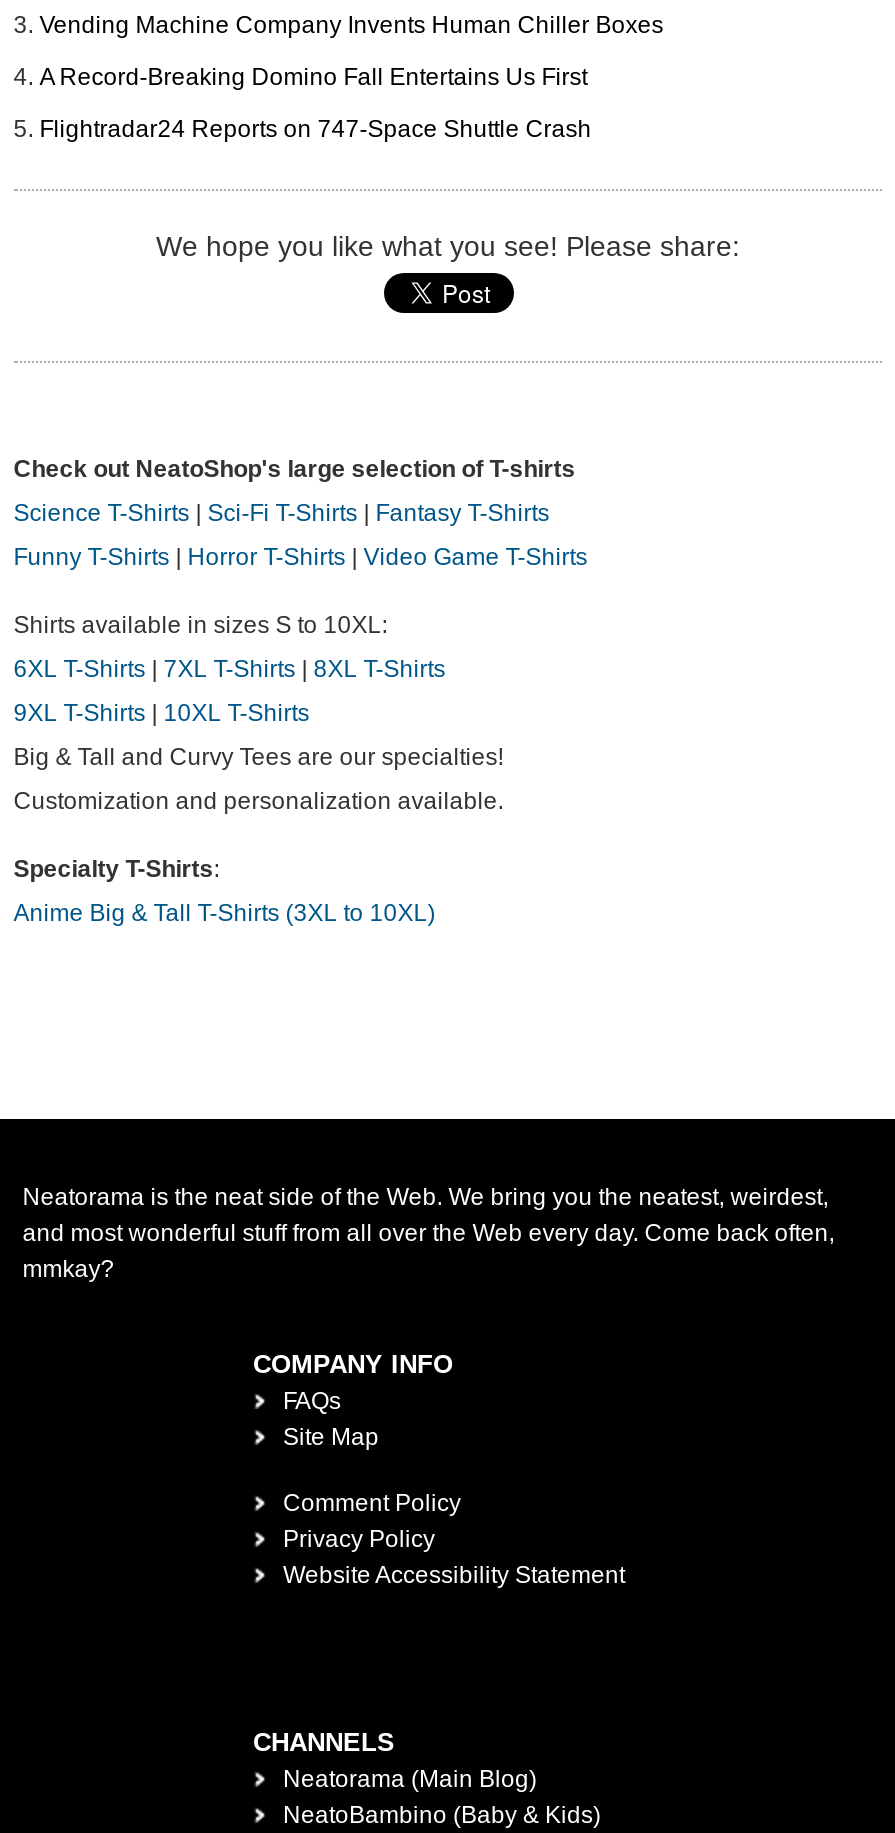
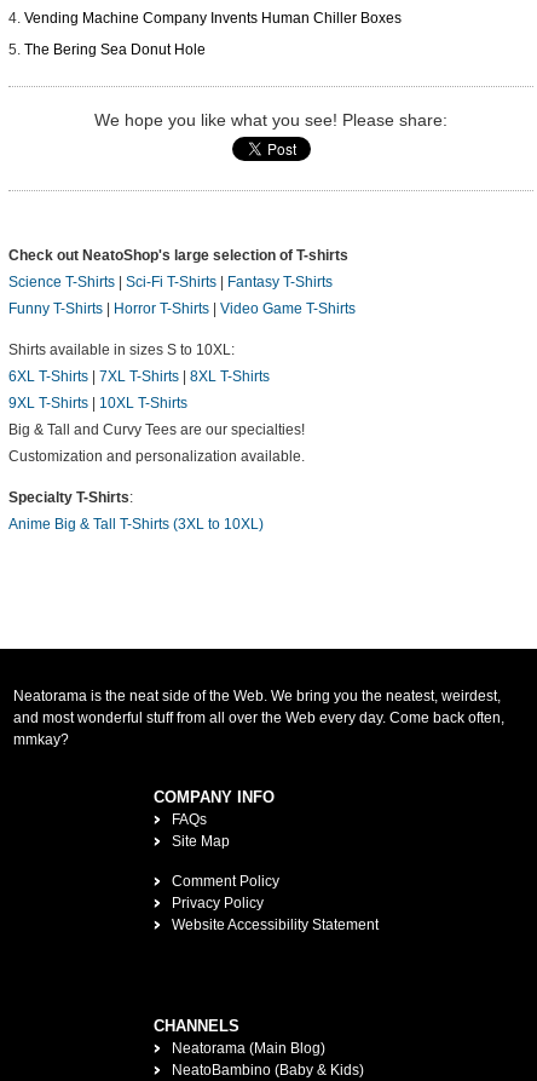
[39,64,591,144] A Record-Breaking Domino Fall Entertains Us First | Flightradar24 Reports on 747-Space Shuttle Crash -> [24,42,205,59] The Bering Sea Donut Hole

